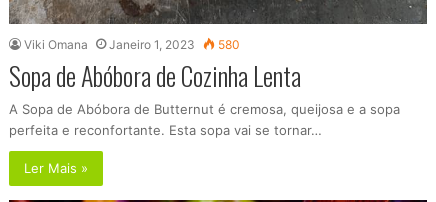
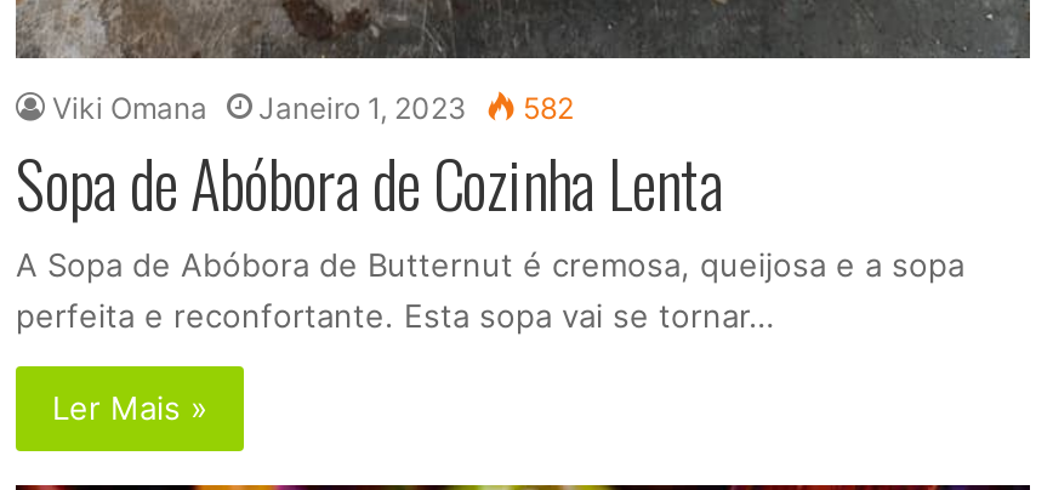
[24,37,240,52] Viki Omana Janeiro 1, 2023 580 -> [52,90,574,127] Viki Omana Janeiro 1, 2023 582

